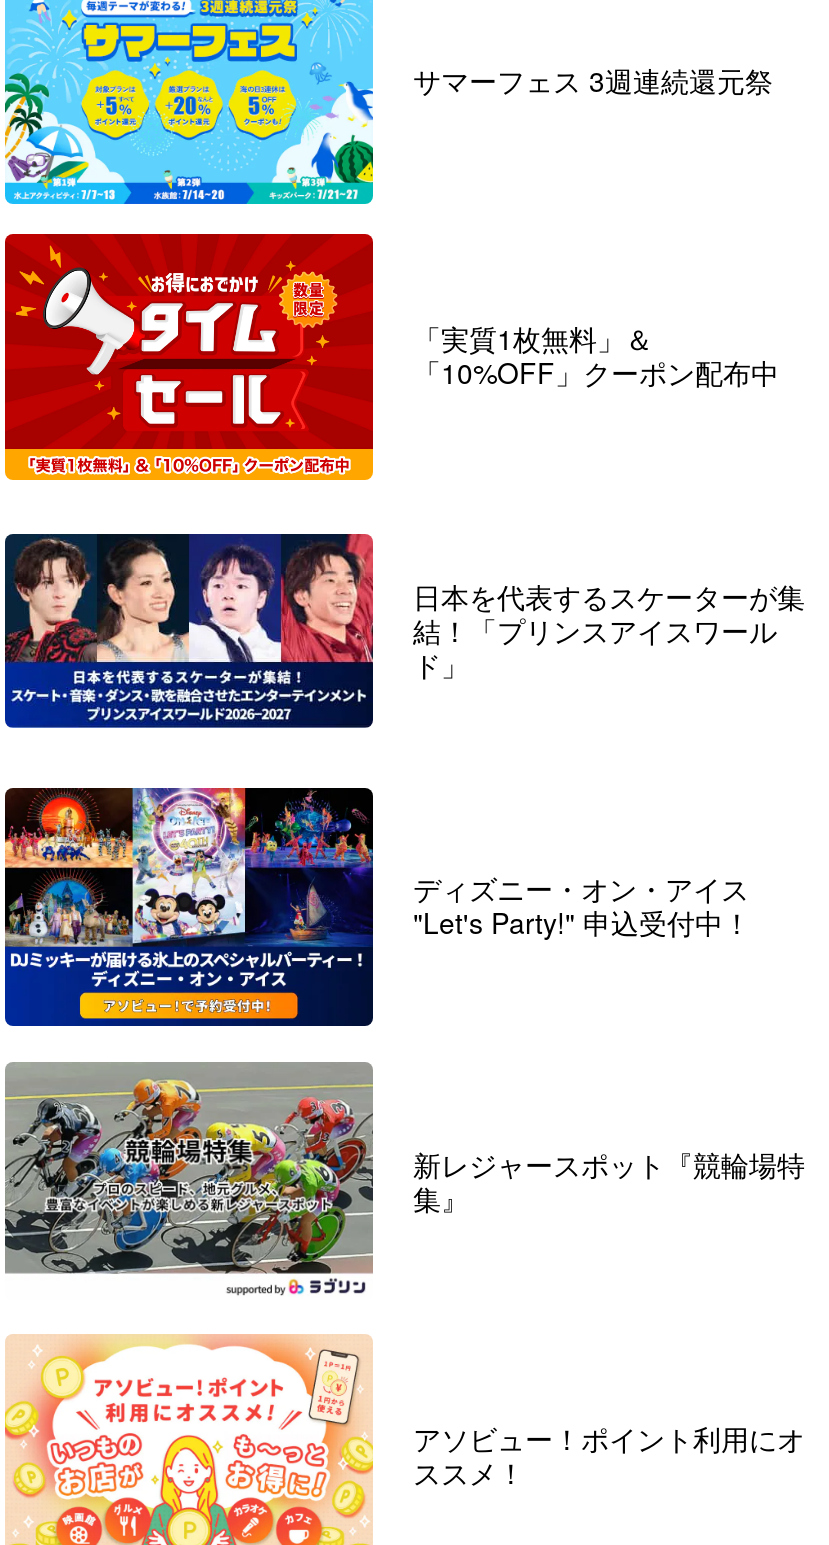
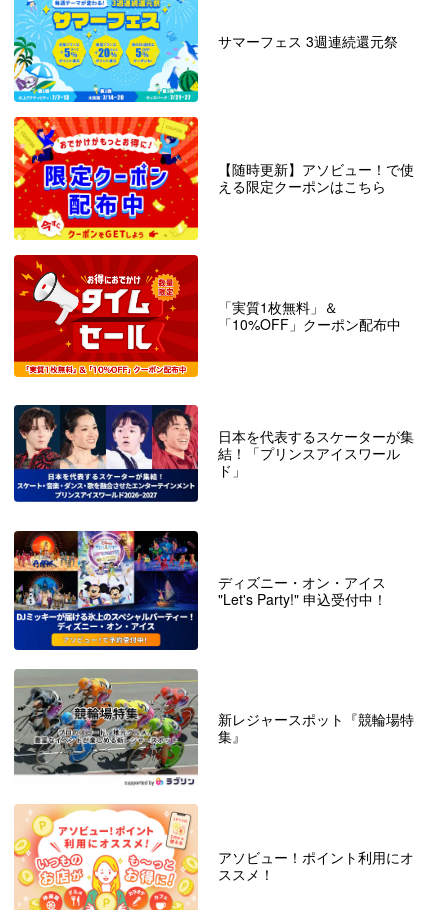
none -> [13,116,414,240] [image] | 【随時更新】アソビュー！で使 | える限定クーポンはこちら

